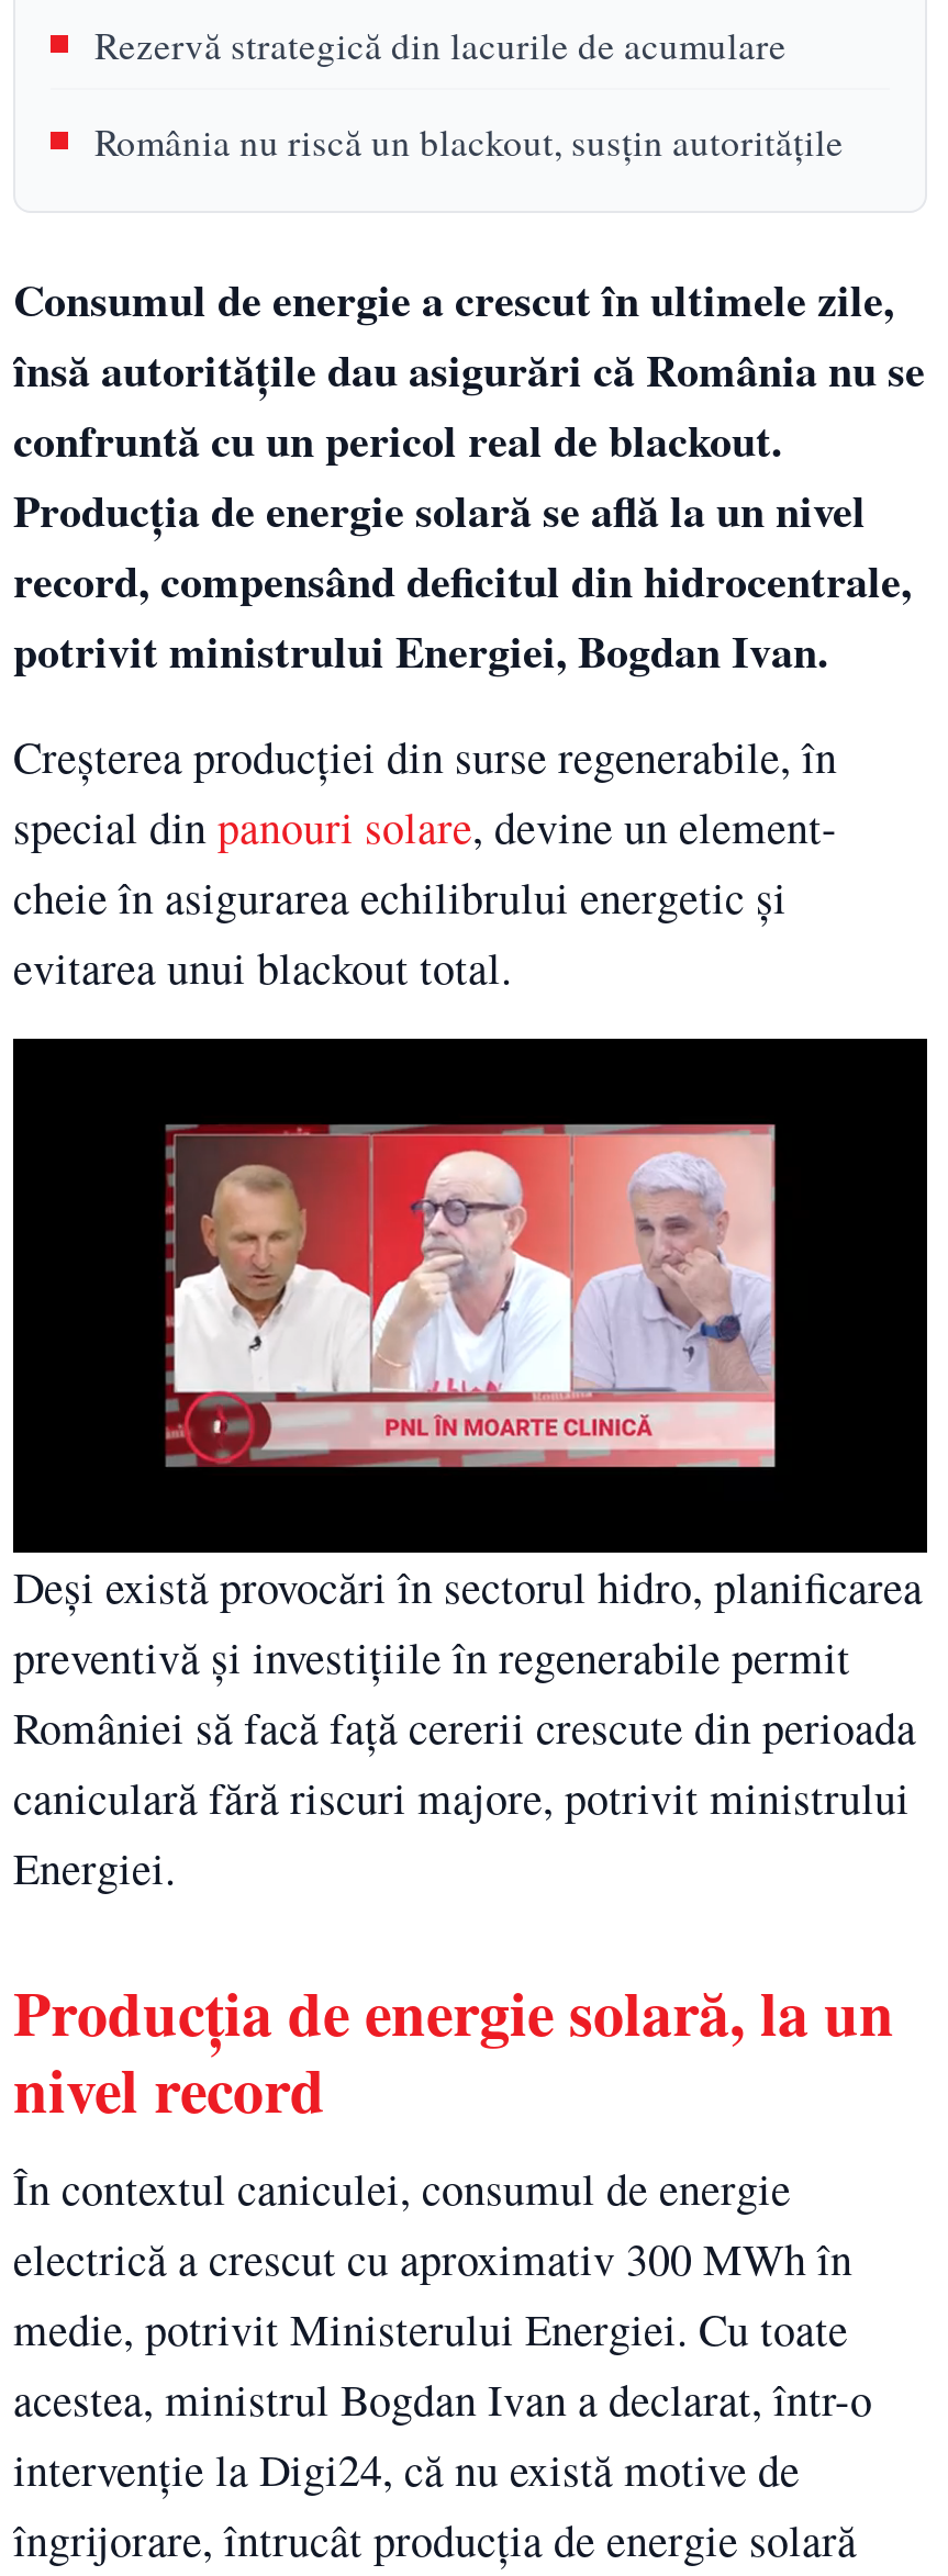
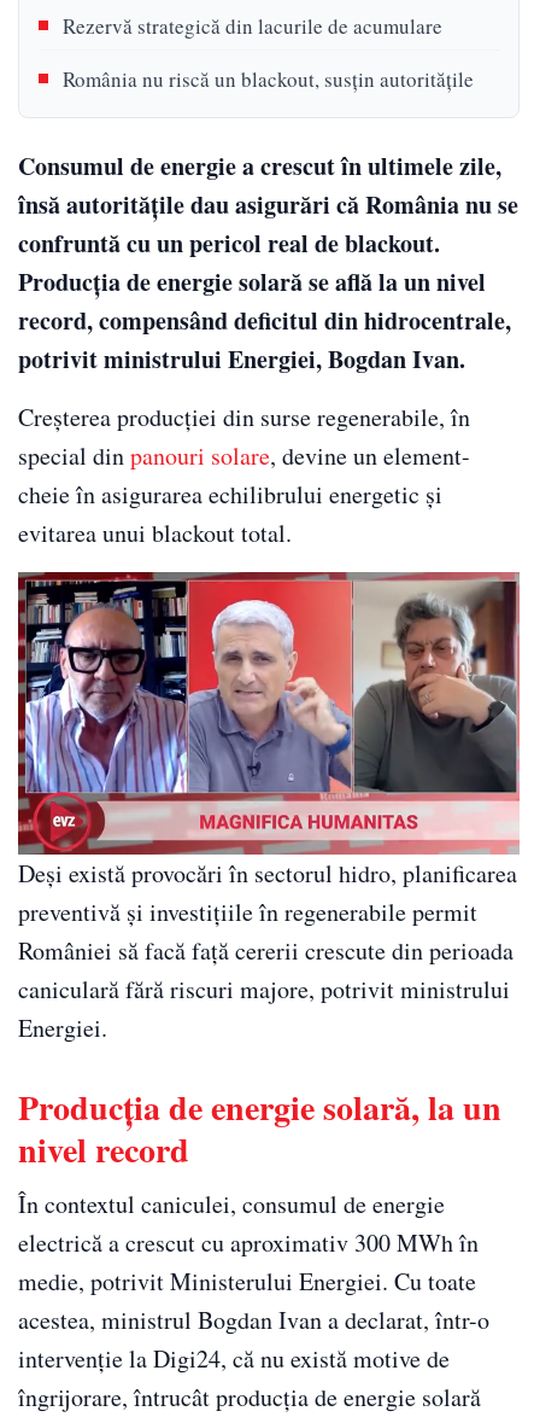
[11,1037,929,1550] [image] -> [17,571,520,853] [image]

